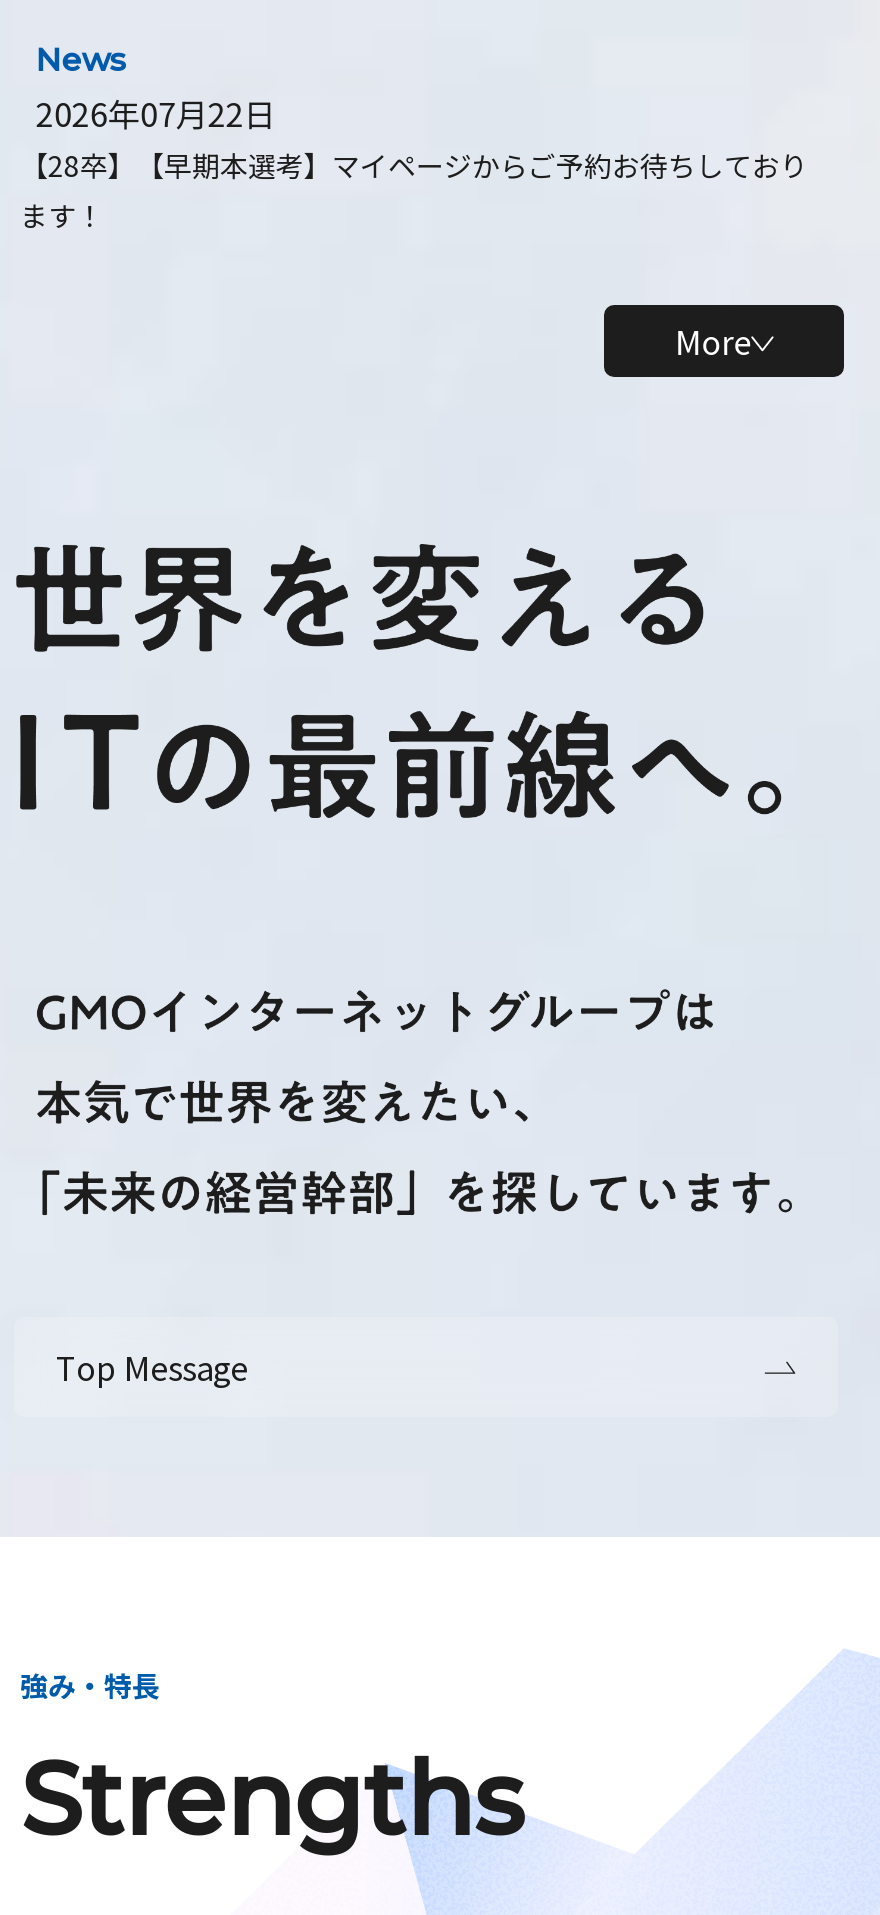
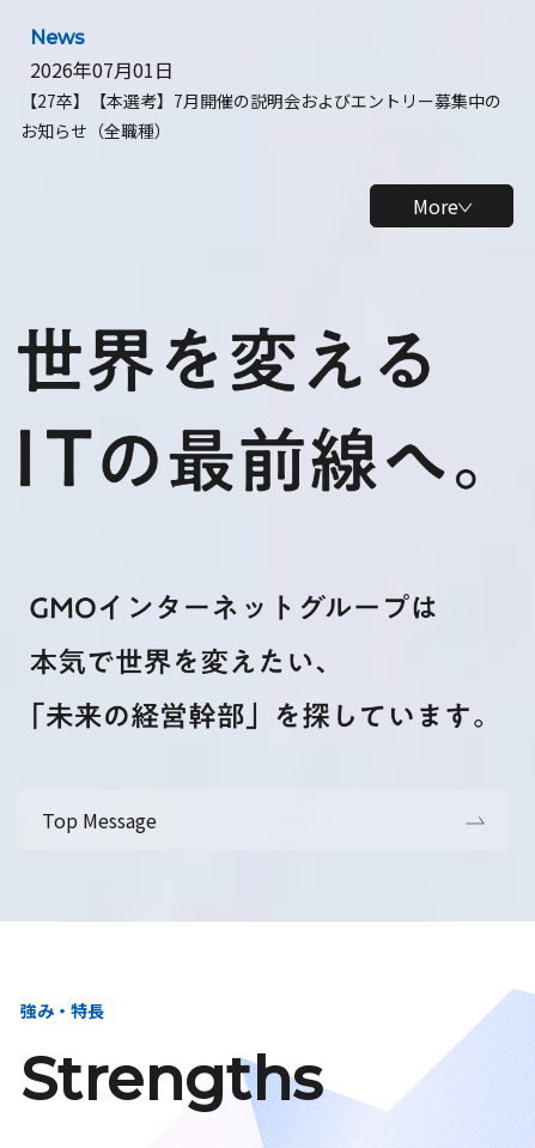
[20,89,808,235] 2026年07月22日 | 【28卒】【早期本選考】マイページからご予約お待ちしており | ます！ -> [20,55,501,142] 2026年07月01日 | 【27卒】【本選考】7月開催の説明会およびエントリー募集中の | お知らせ（全職種）

